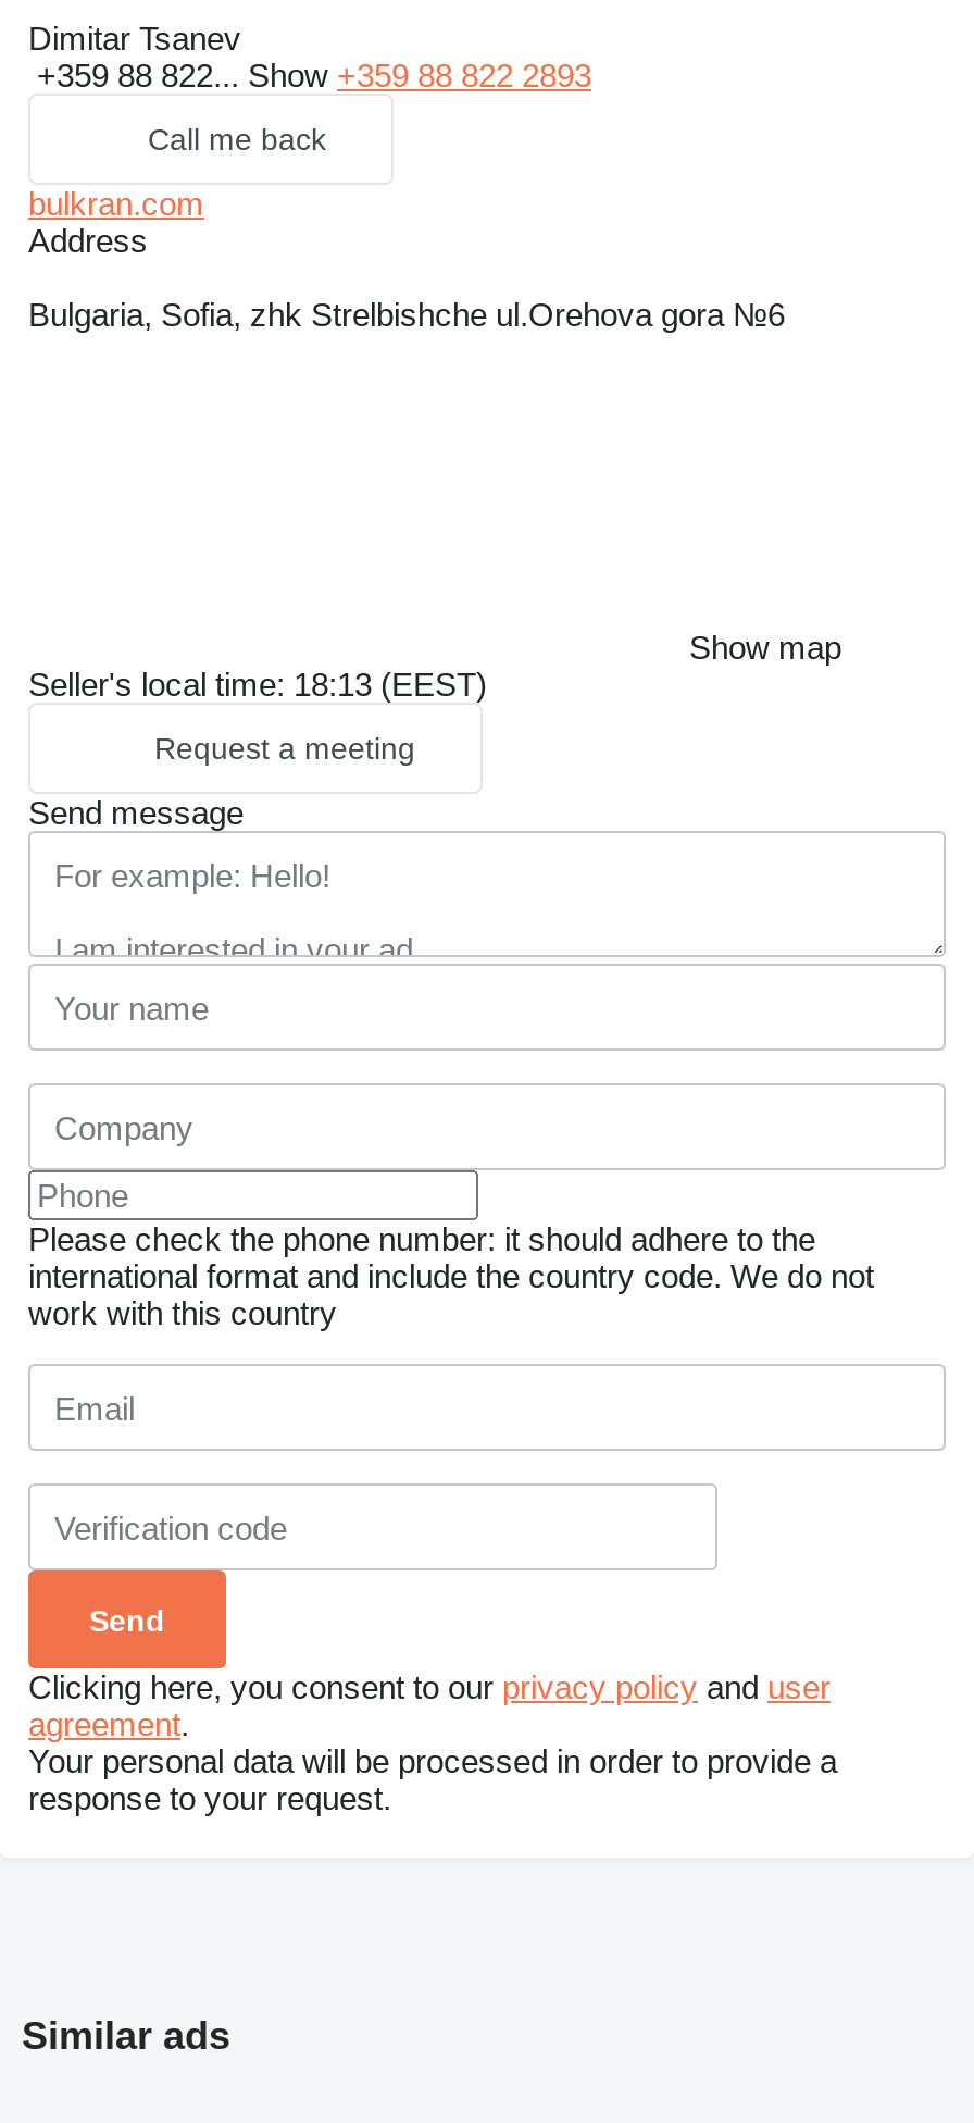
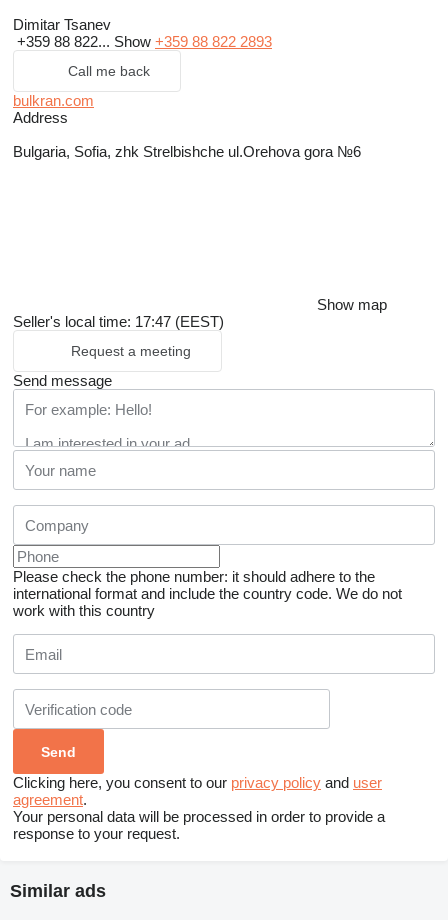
[28,666,487,703] Seller's local time: 18:13 (EEST) -> [13,313,224,330] Seller's local time: 17:47 (EEST)

